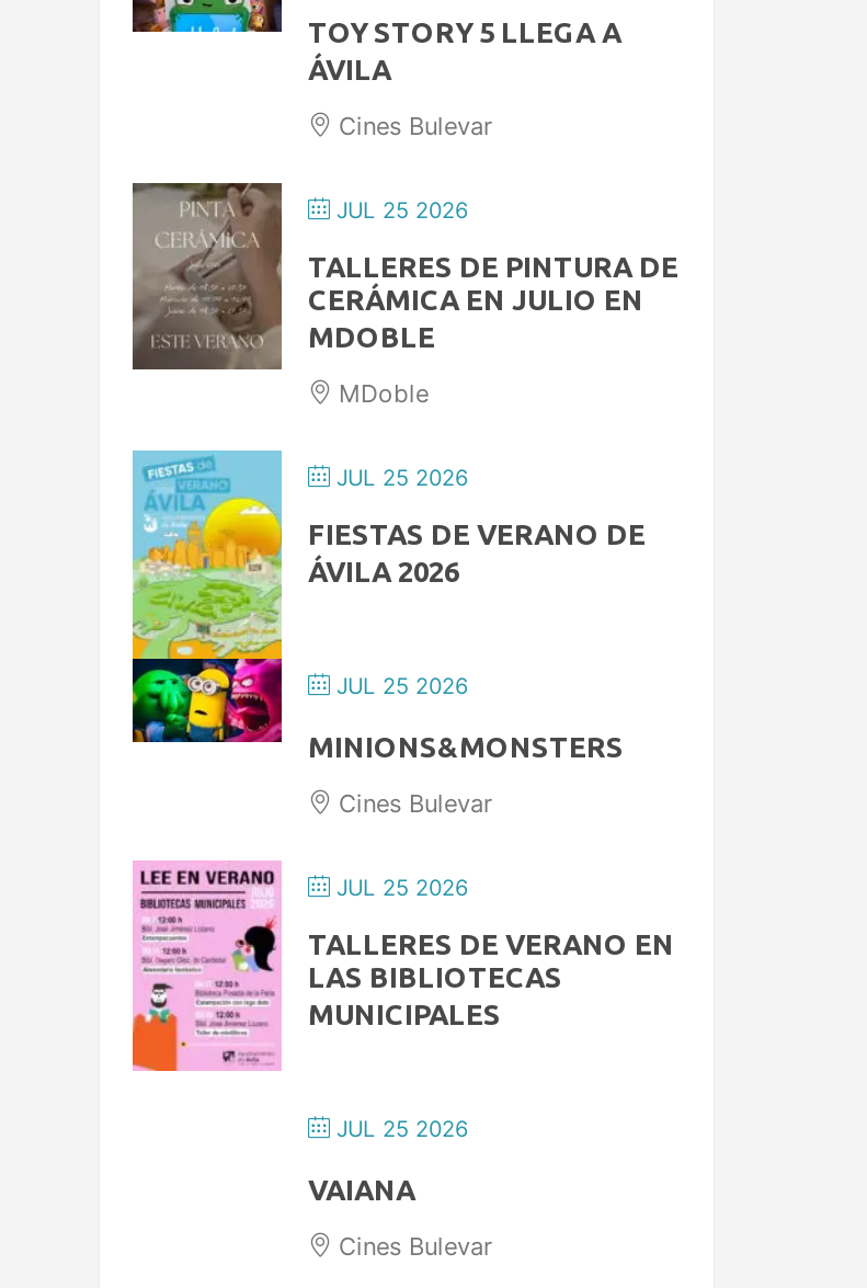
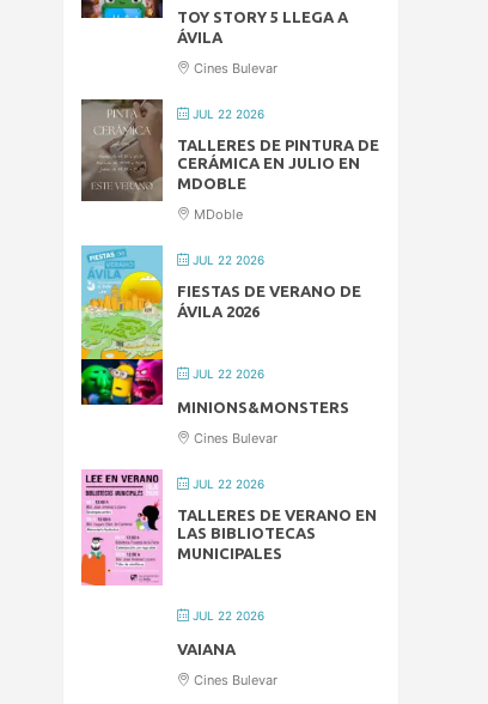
[330,196,468,222] JUL 25 2026 -> [189,107,264,121] JUL 22 2026
[330,463,468,490] JUL 25 2026 -> [189,253,264,267] JUL 22 2026
[330,672,468,698] JUL 25 2026 -> [189,367,264,381] JUL 22 2026
[330,873,468,900] JUL 25 2026 -> [189,477,264,491] JUL 22 2026
[330,1114,468,1141] JUL 25 2026 -> [189,609,264,623] JUL 22 2026

